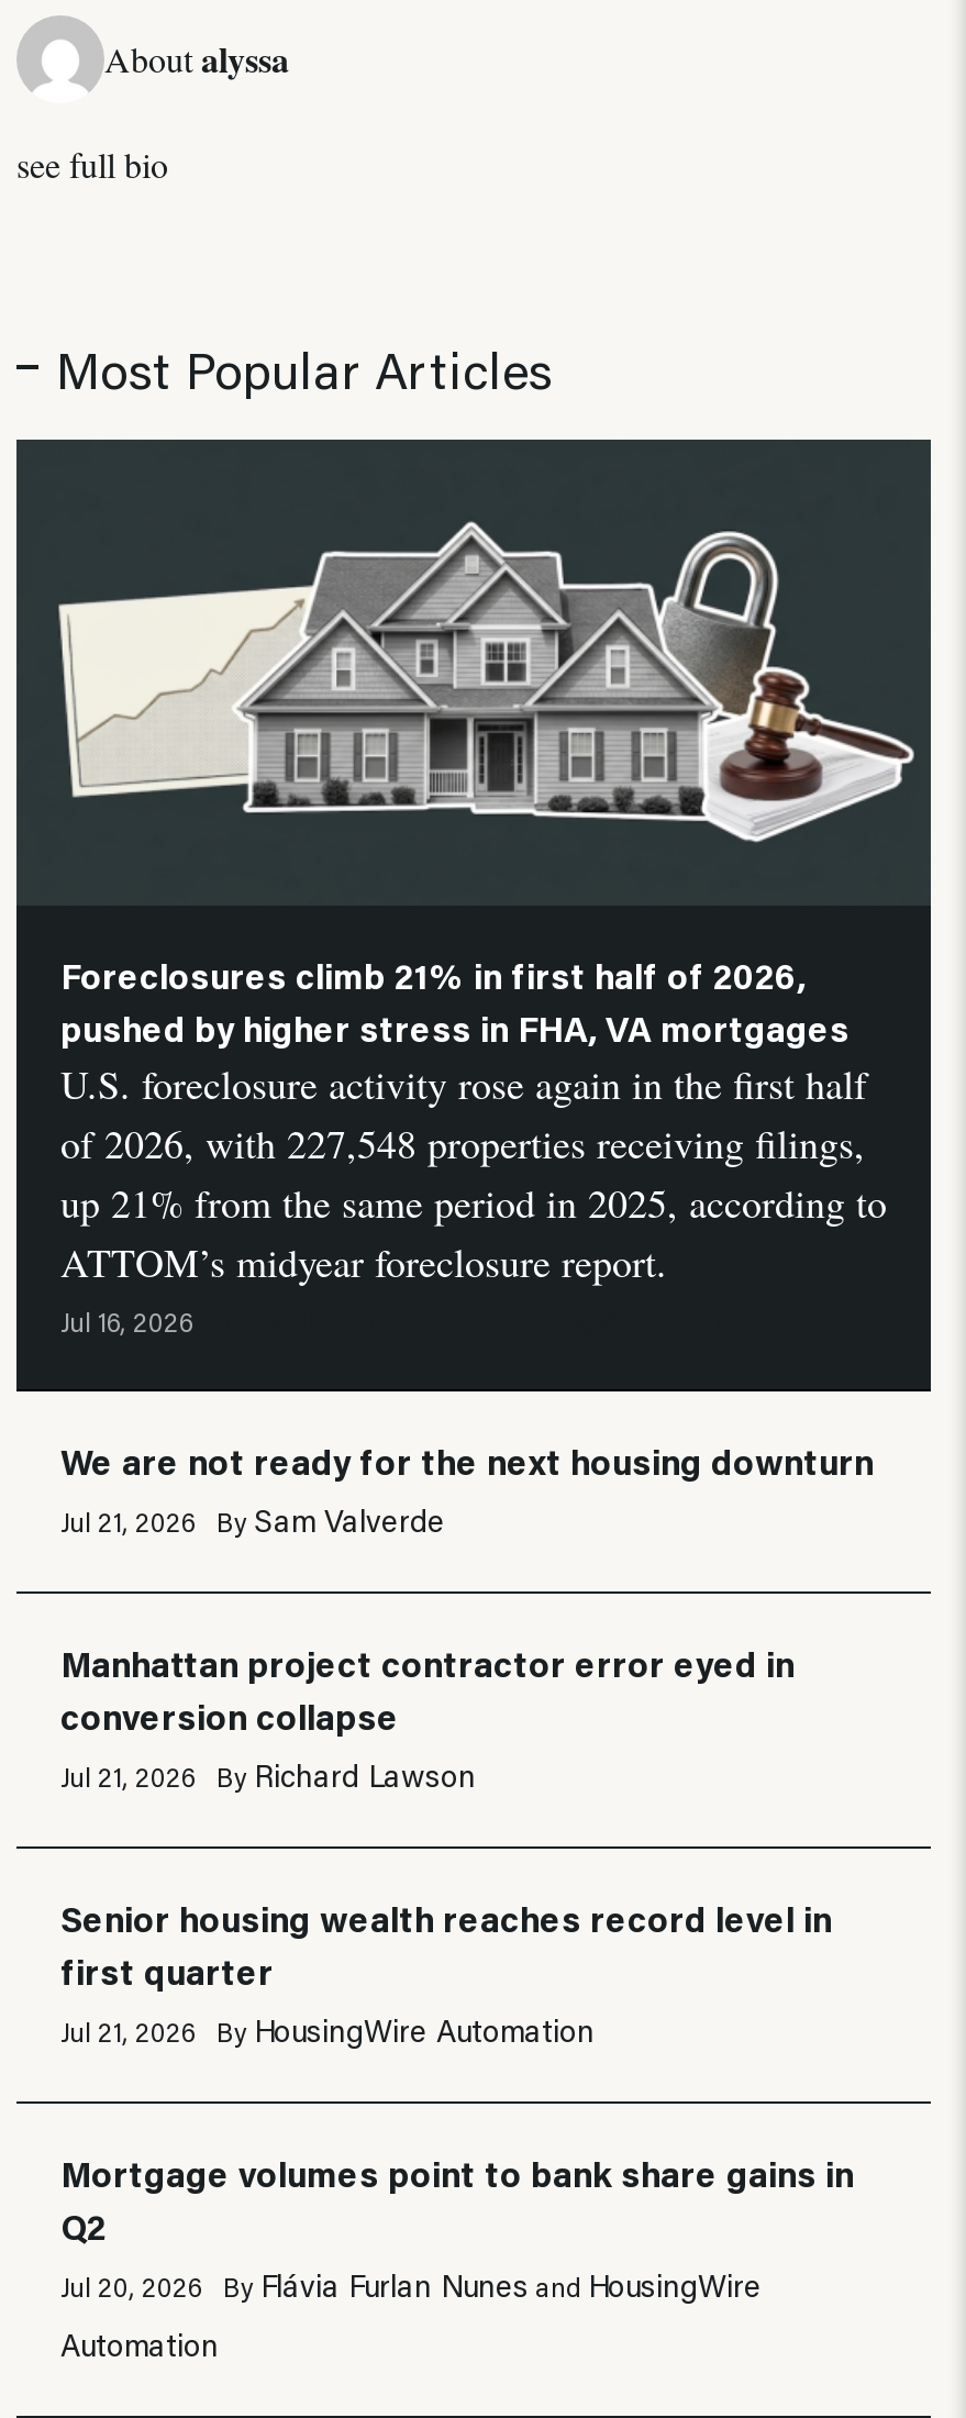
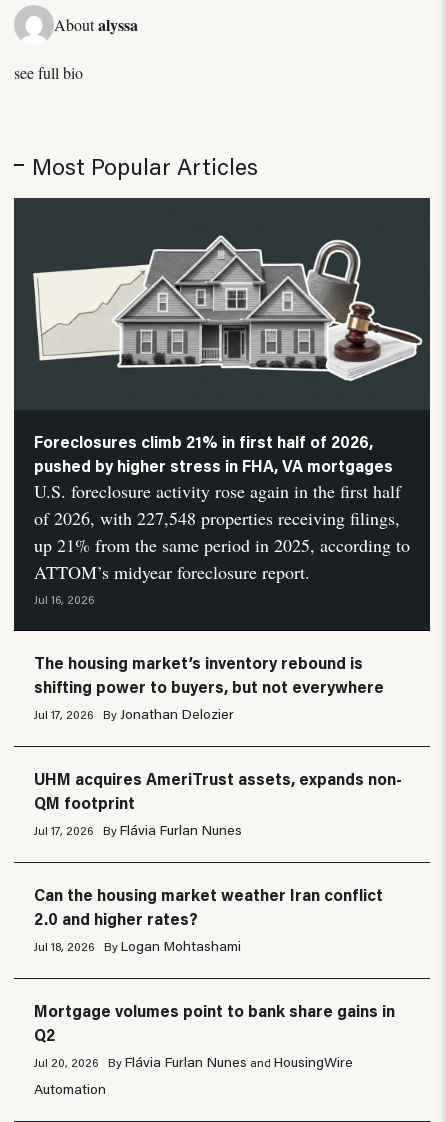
[60,1437,882,1540] We are not ready for the next housing downturn | Jul 21, 2026 | By Sam Valverde -> [34,652,388,723] The housing market’s inventory rebound is | shifting power to buyers, but not everywhere | Jul 17, 2026 | By Jonathan Delozier
[60,1639,795,1795] Manhattan project contractor error eyed in | conversion collapse | Jul 21, 2026 | By Richard Lawson -> [34,768,402,839] UHM acquires AmeriTrust assets, expands non- | QM footprint | Jul 17, 2026 | By Flávia Furlan Nunes
[60,1894,832,2050] Senior housing wealth reaches record level in | first quarter | Jul 21, 2026 | By HousingWire Automation -> [34,884,383,955] Can the housing market weather Iran conflict | 2.0 and higher rates? | Jul 18, 2026 | By Logan Mohtashami

